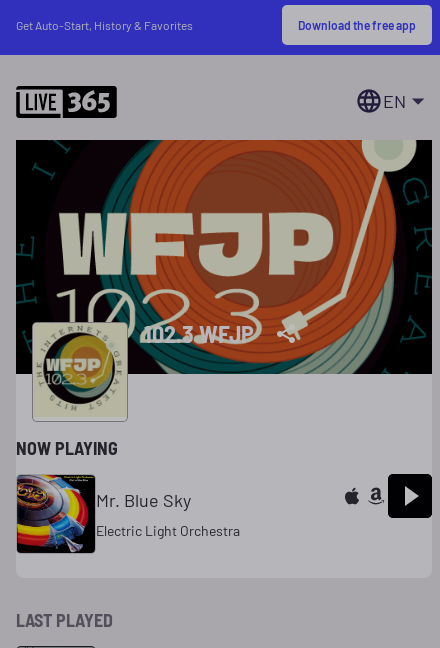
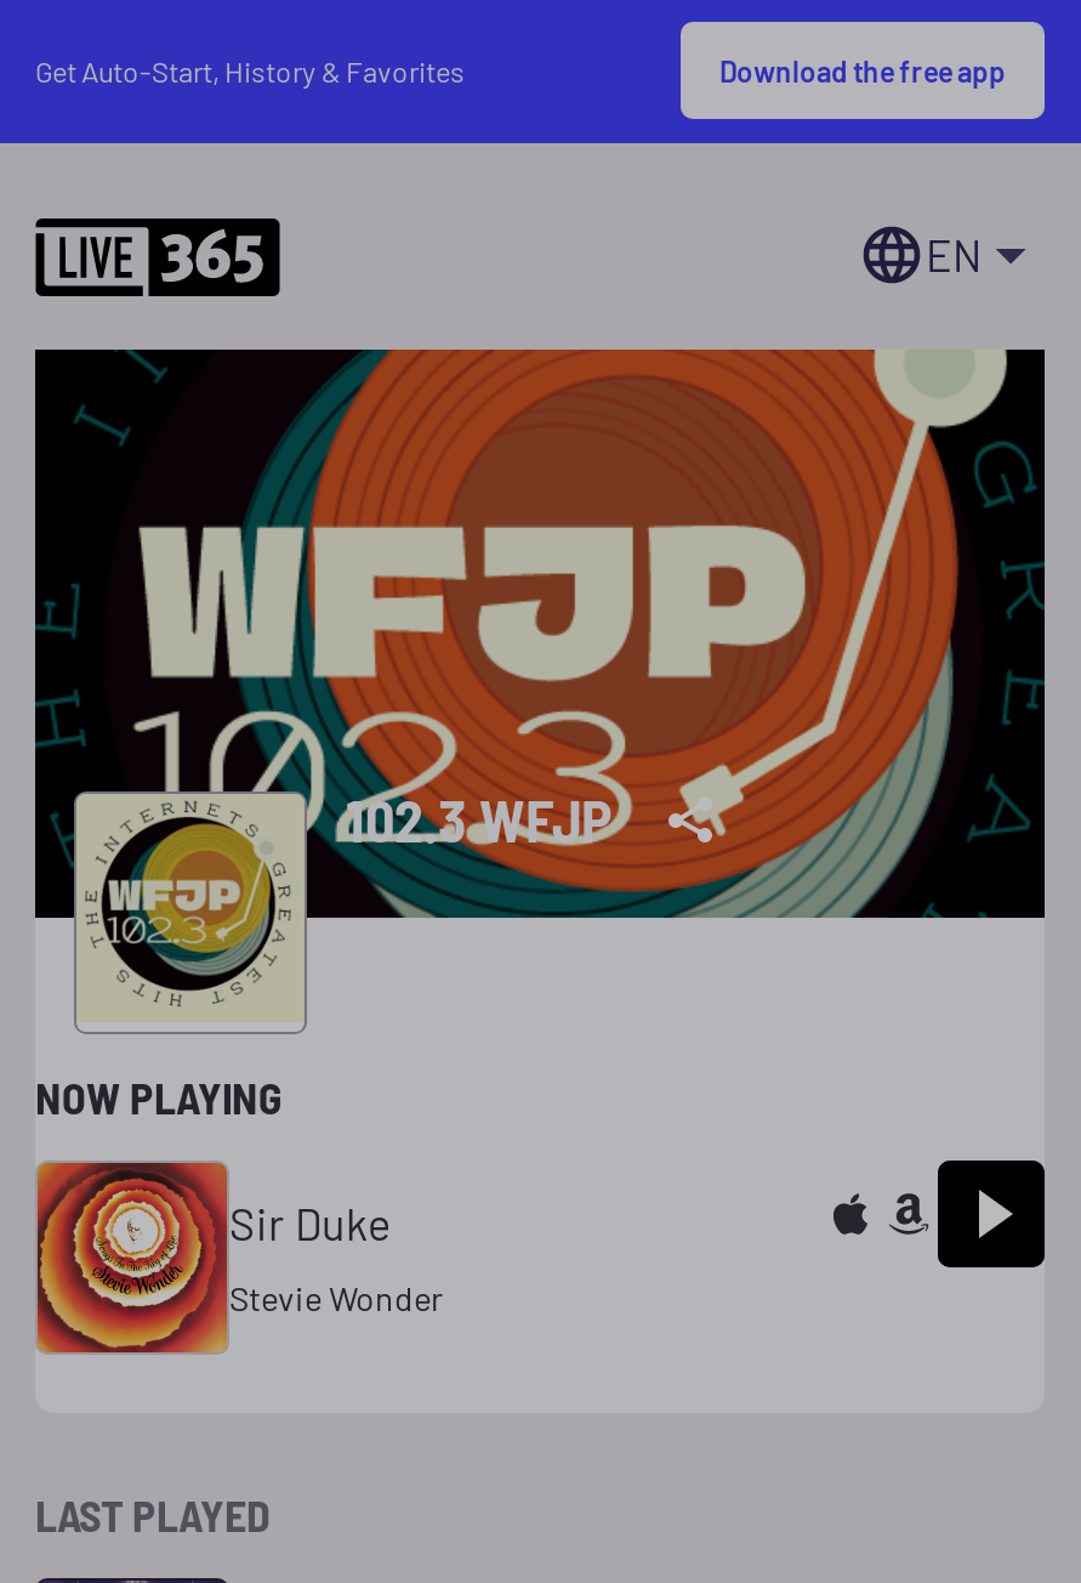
[16,474,191,554] [image] | Mr. Blue Sky -> [35,1161,392,1355] [image] | Sir Duke
[96,522,240,539] Electric Light Orchestra -> [229,1277,443,1318] Stevie Wonder

